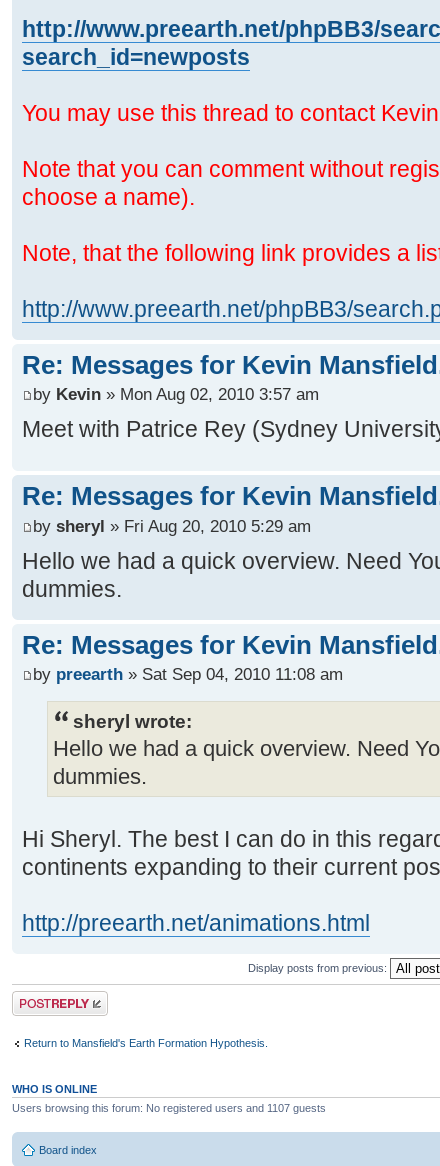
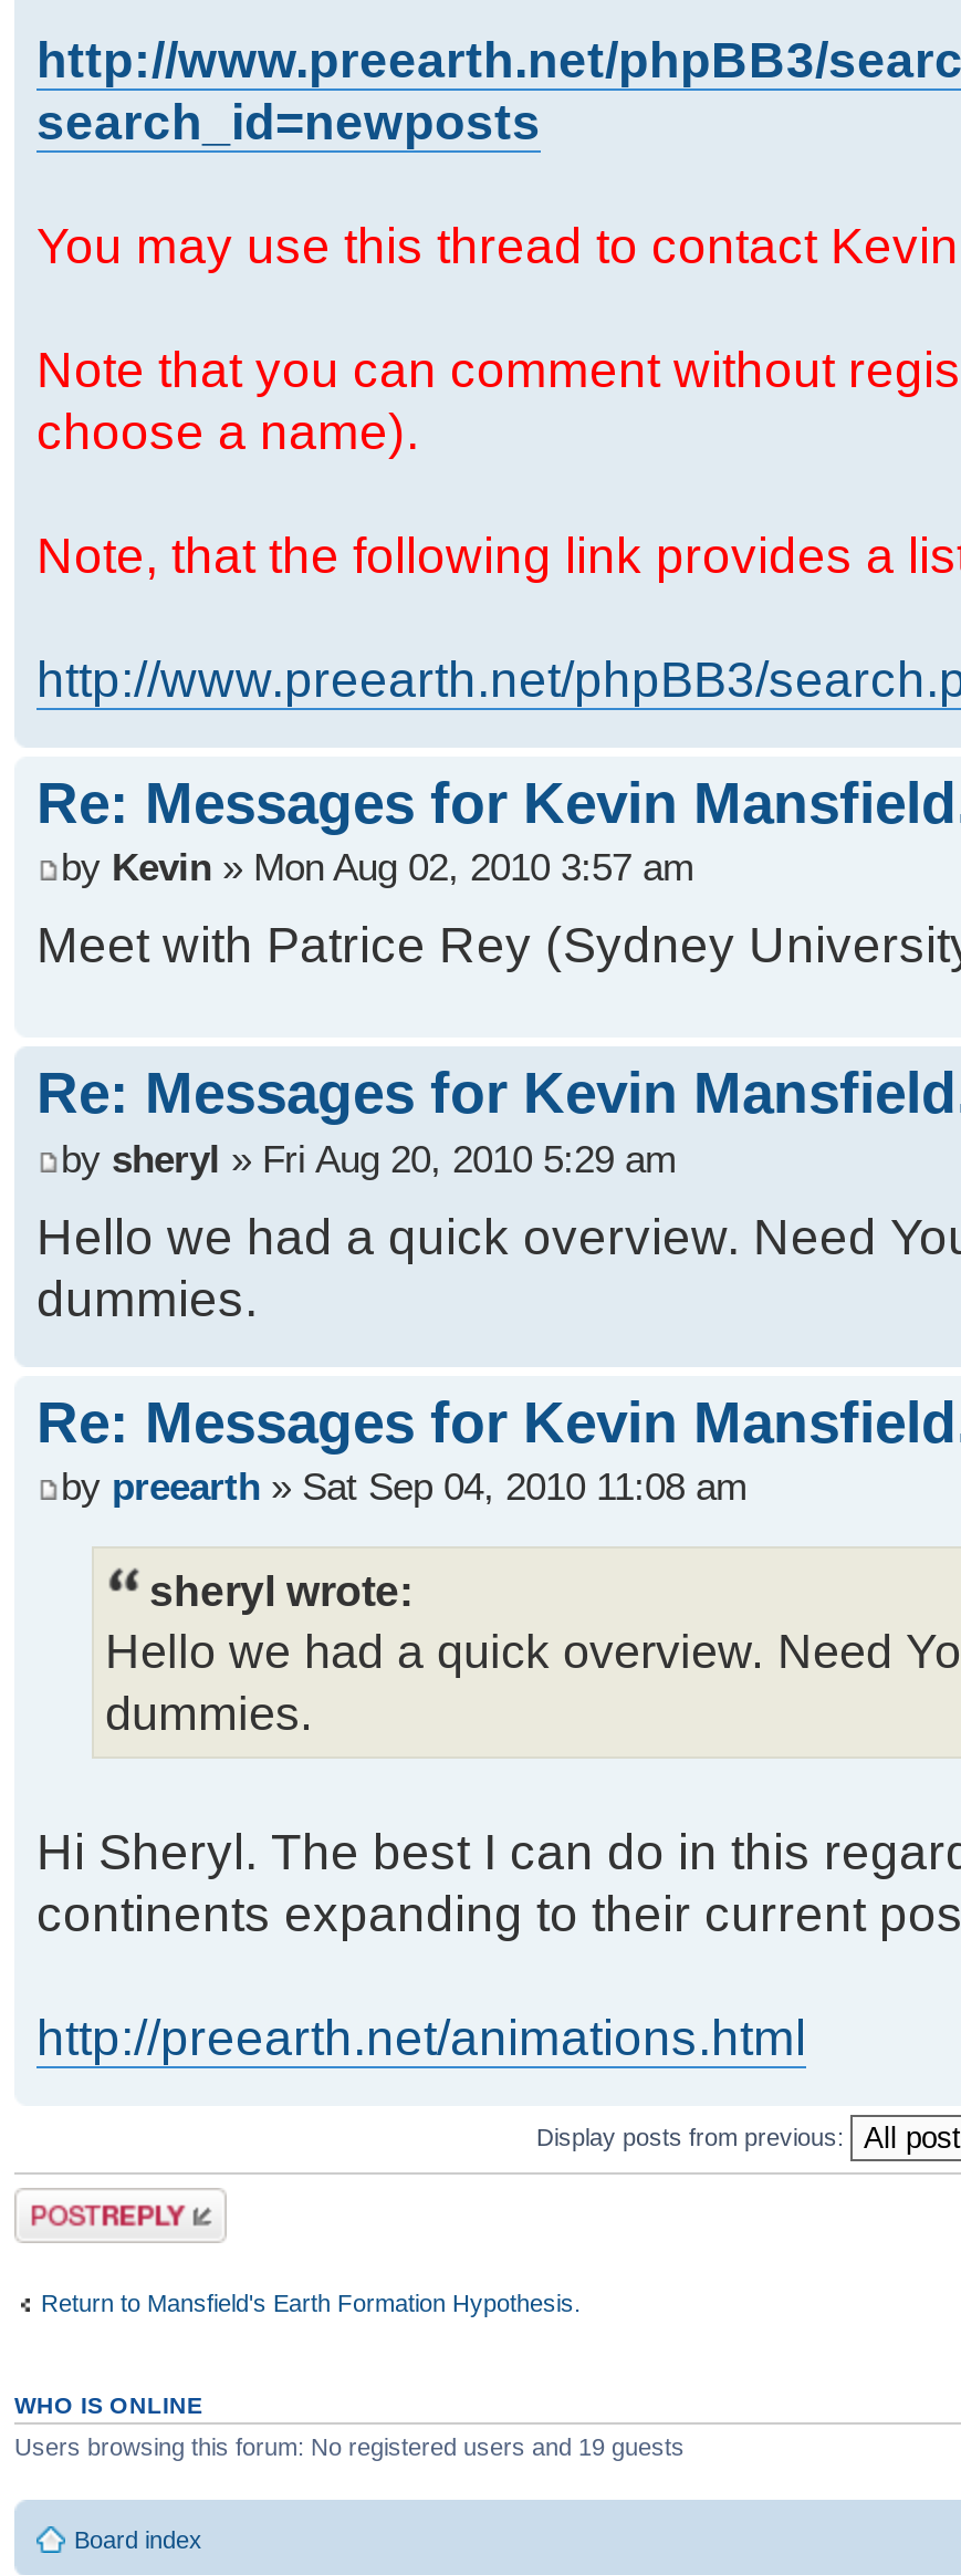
[12,1102,326,1114] Users browsing this forum: No registered users and 1107 guests -> [14,2434,685,2461] Users browsing this forum: No registered users and 19 guests

